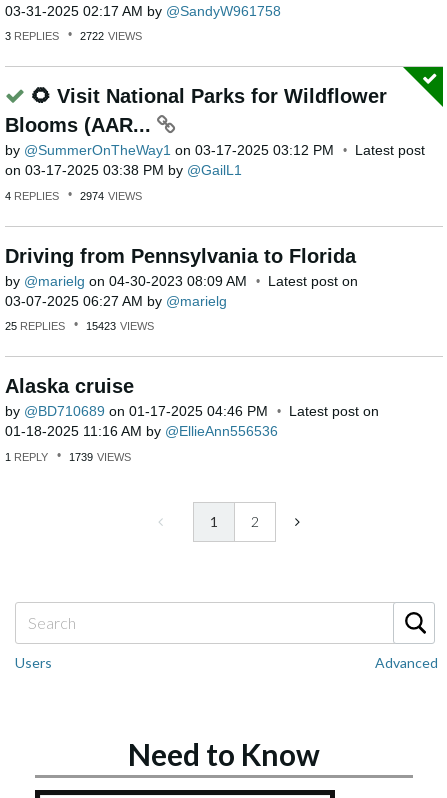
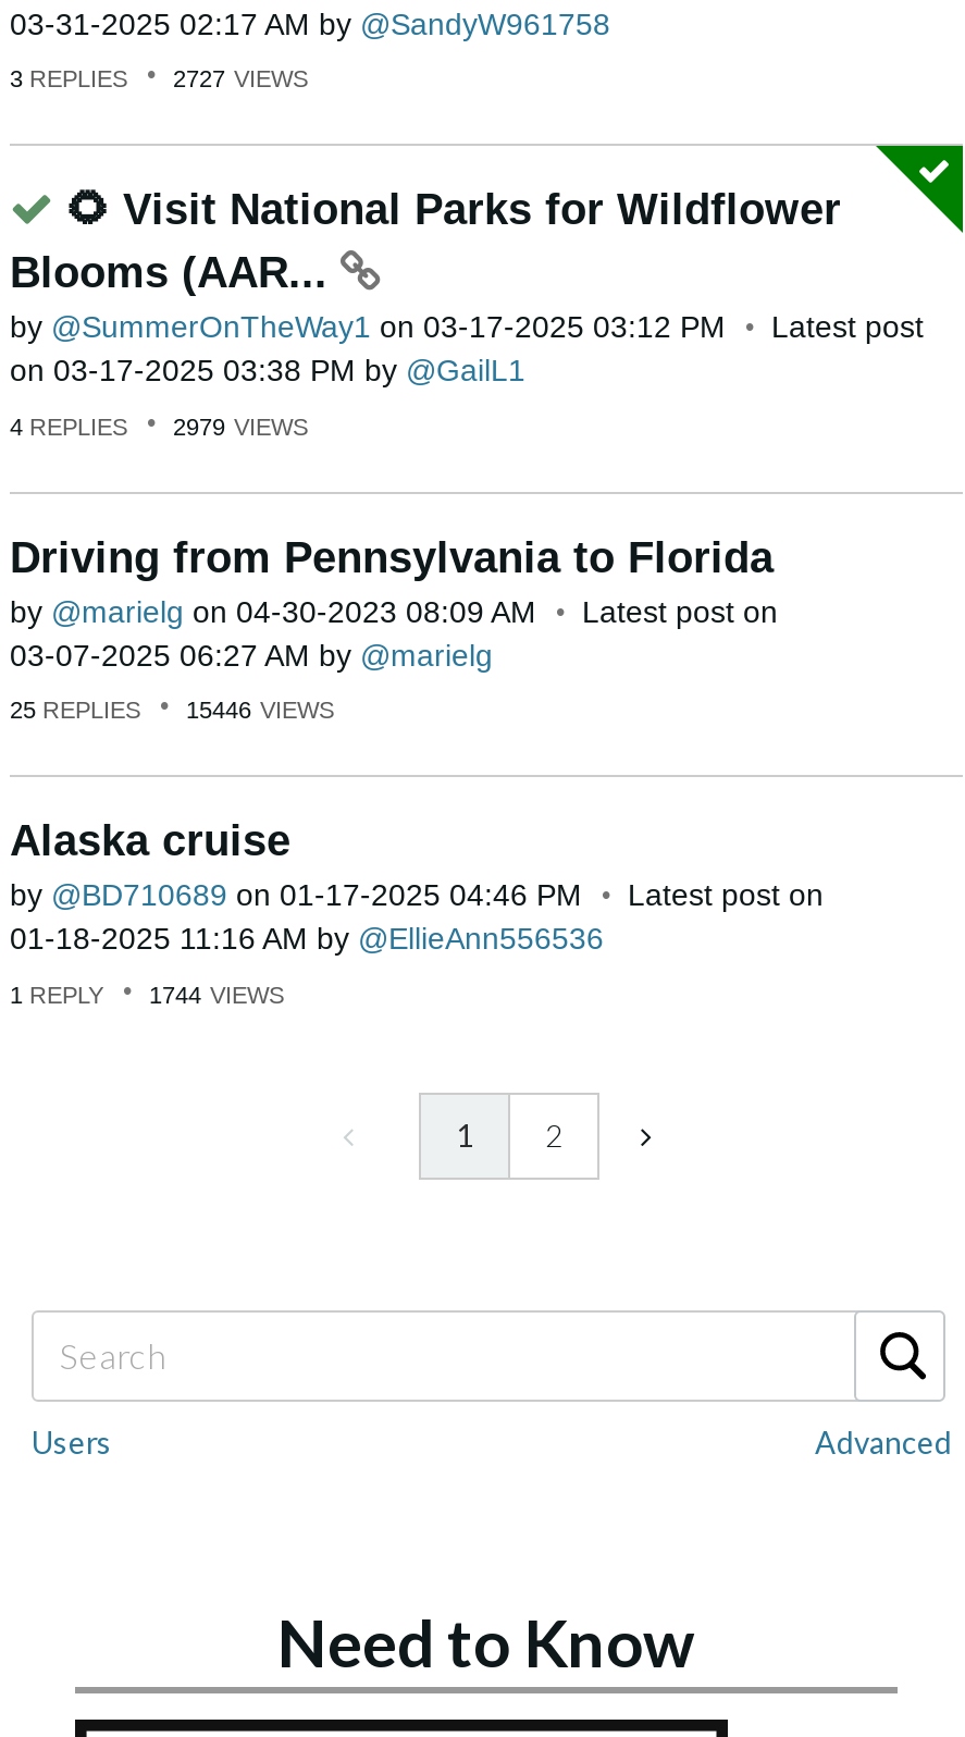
[5,30,142,42] 3 REPLIES 2722 VIEWS -> [10,66,308,92] 3 REPLIES 2727 VIEWS
[5,190,142,202] 4 REPLIES 2974 VIEWS -> [10,413,308,439] 4 REPLIES 2979 VIEWS
[5,320,154,332] 25 REPLIES 15423 VIEWS -> [10,697,334,723] 25 REPLIES 15446 VIEWS
[5,451,131,463] 1 REPLY 1739 VIEWS -> [10,981,284,1007] 1 REPLY 1744 VIEWS

